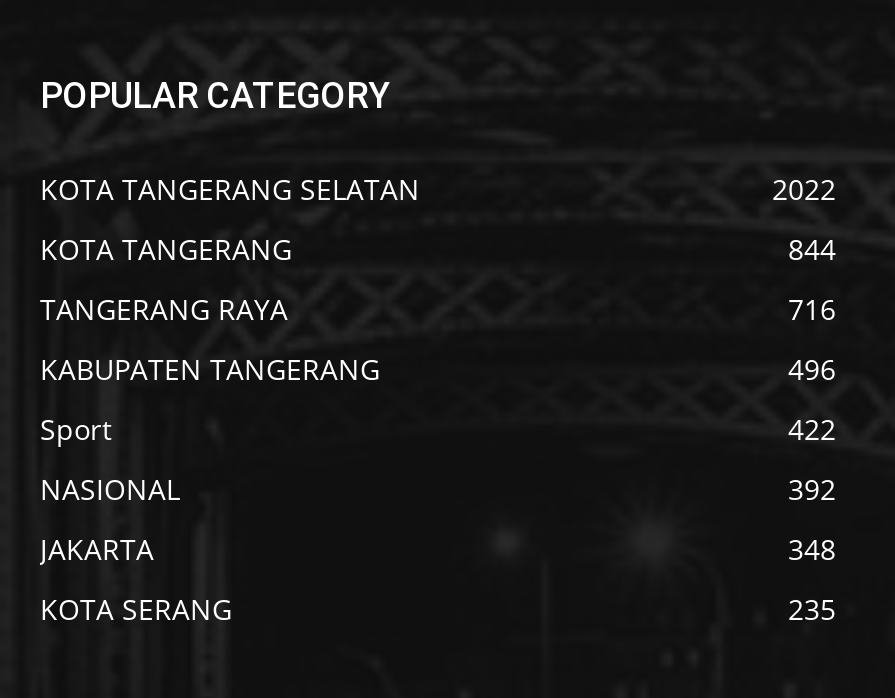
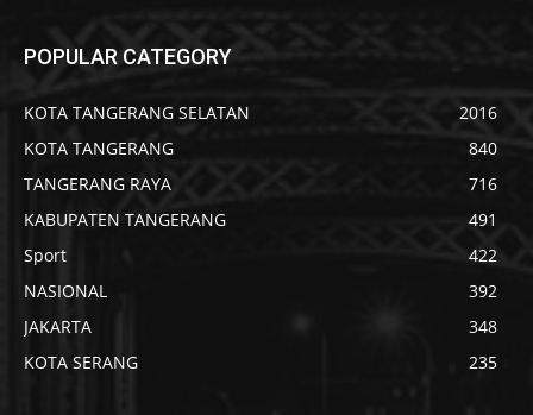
[772,170,836,208] 2022 -> [459,101,497,123] 2016
[788,230,836,268] 844 -> [469,137,497,159] 840
[788,350,836,388] 496 -> [469,208,497,230] 491

